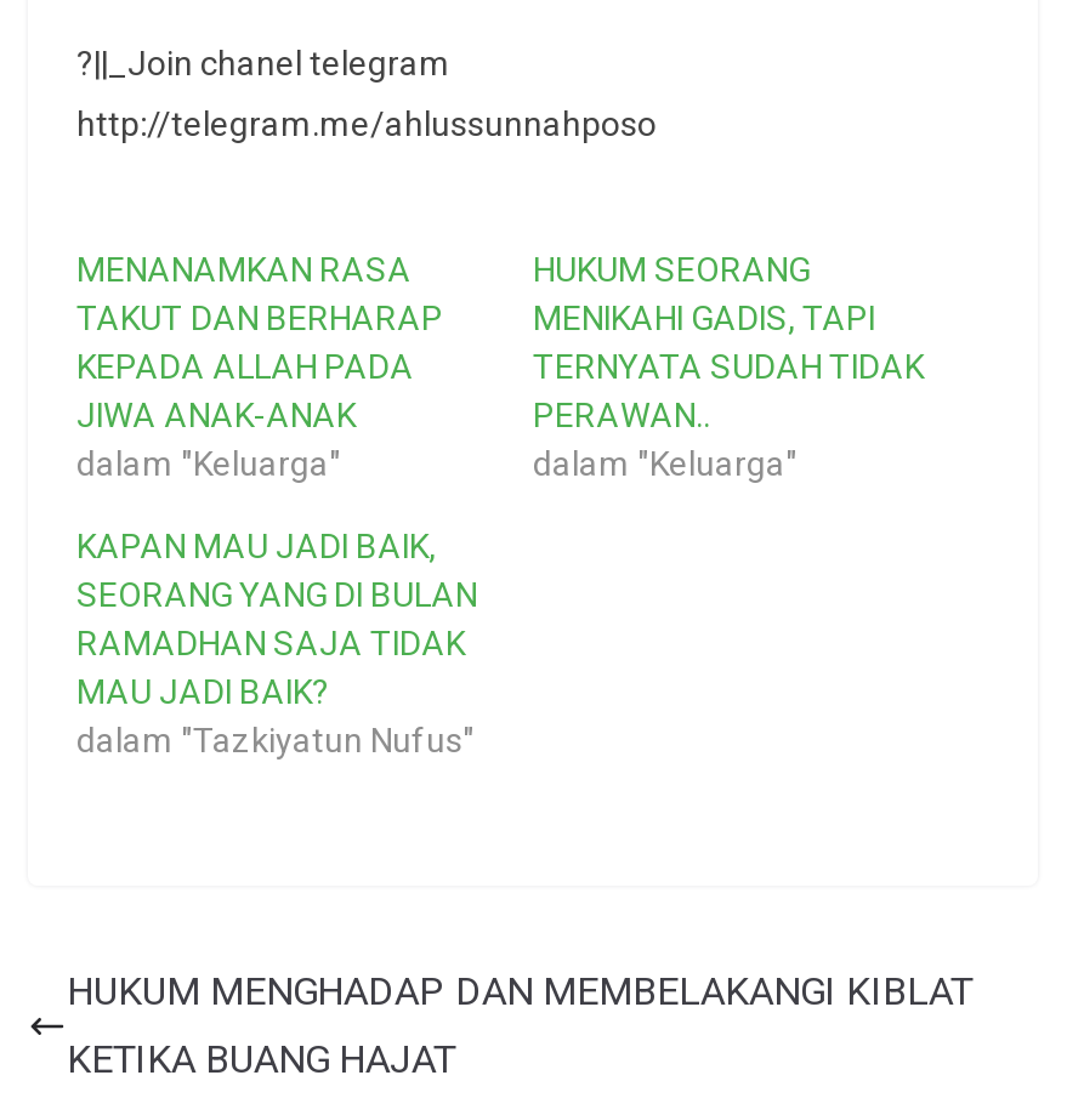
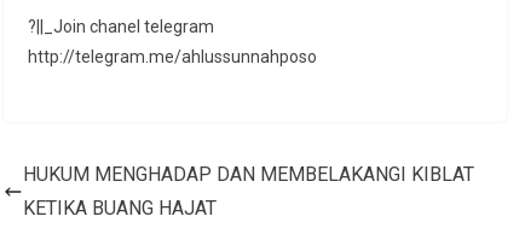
[76,251,443,484] MENANAMKAN RASA | TAKUT DAN BERHARAP | KEPADA ALLAH PADA | JIWA ANAK-ANAK | dalam "Keluarga" -> none
[76,251,924,760] HUKUM SEORANG | MENIKAHI GADIS, TAPI | TERNYATA SUDAH TIDAK | PERAWAN.. | dalam "Keluarga" | KAPAN MAU JADI BAIK, | SEORANG YANG DI BULAN | RAMADHAN SAJA TIDAK | MAU JADI BAIK? | dalam "Tazkiyatun Nufus" -> none

